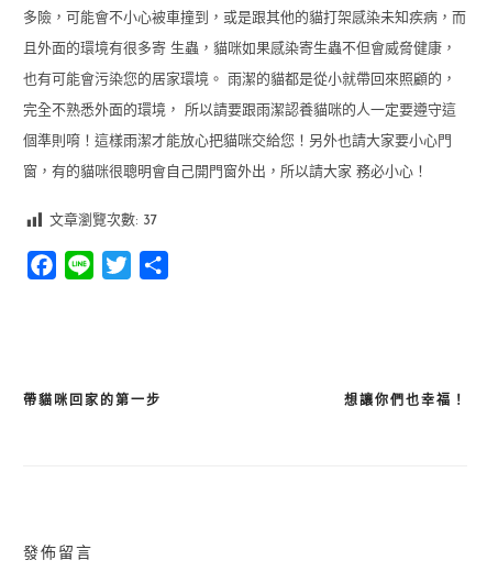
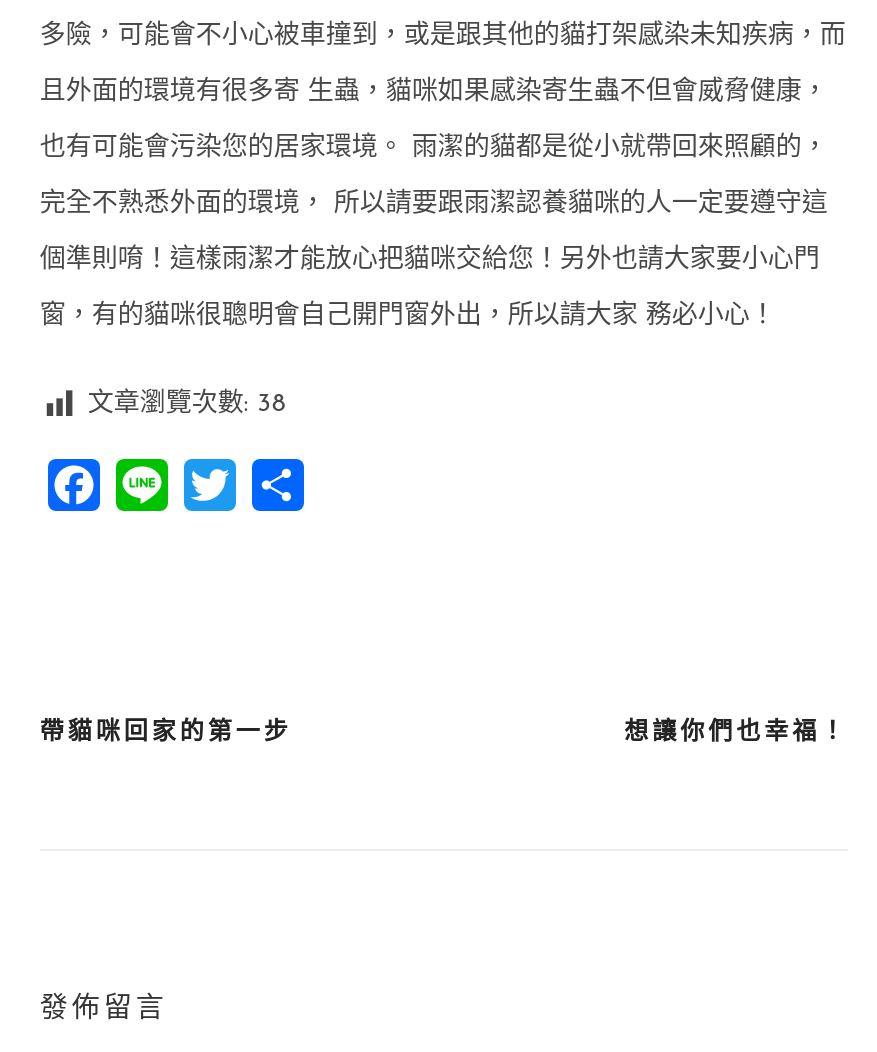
[49,214,157,228] 文章瀏覽次數: 37 -> [88,392,288,418] 文章瀏覽次數: 38

